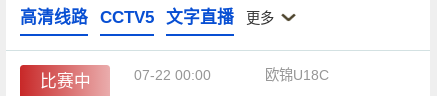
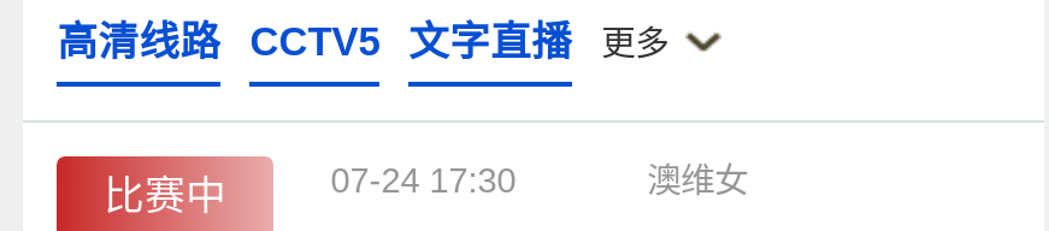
[134,67,329,83] 07-22 00:00 | 欧锦U18C -> [330,162,748,201] 07-24 17:30 | 澳维女

